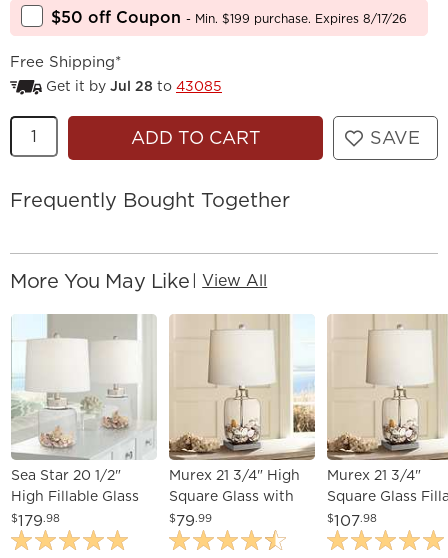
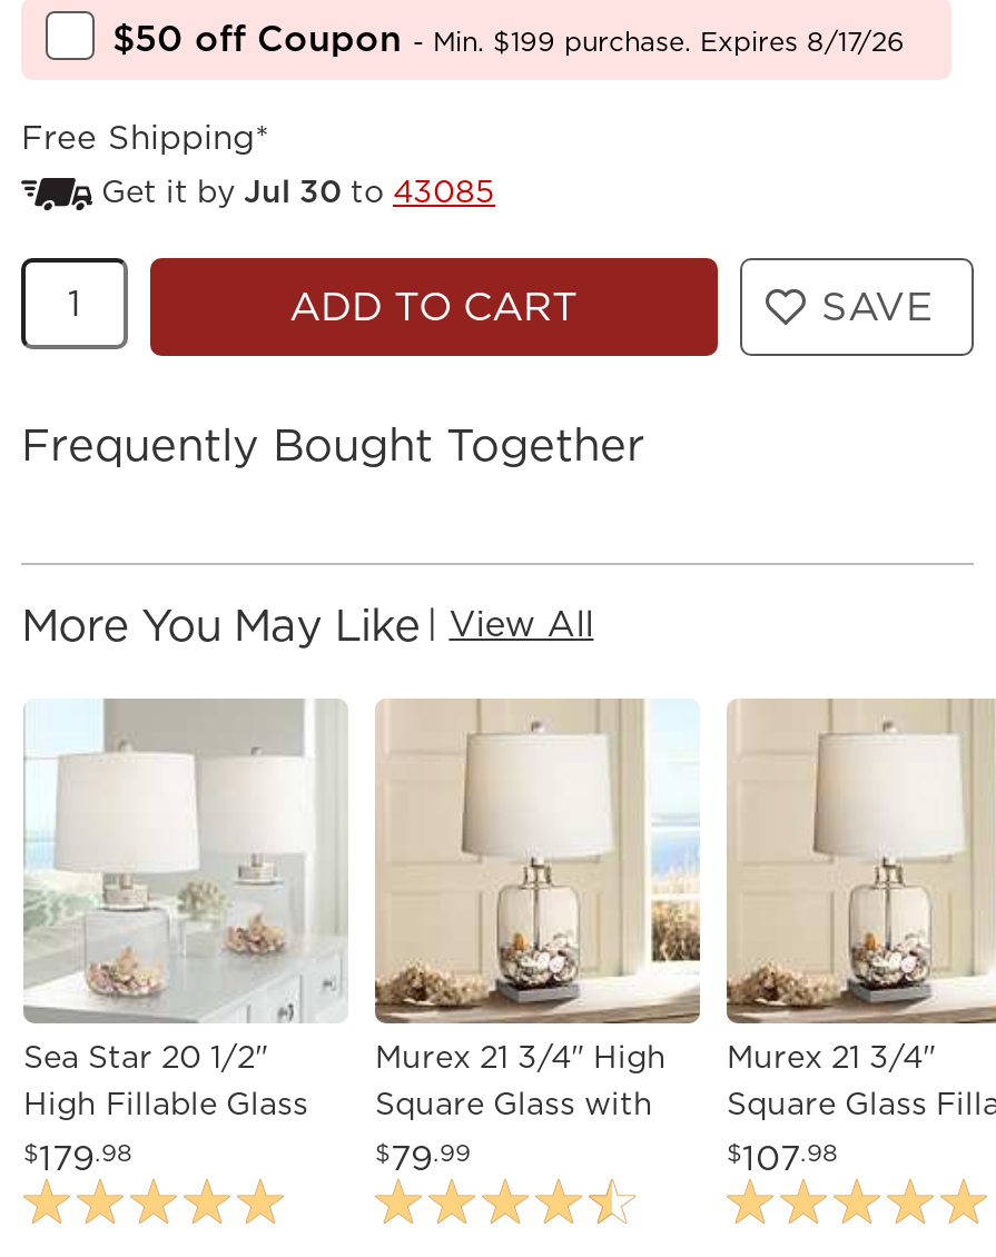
[46,76,222,96] Get it by Jul 28 to 43085 -> [101,169,495,214] Get it by Jul 30 to 43085

